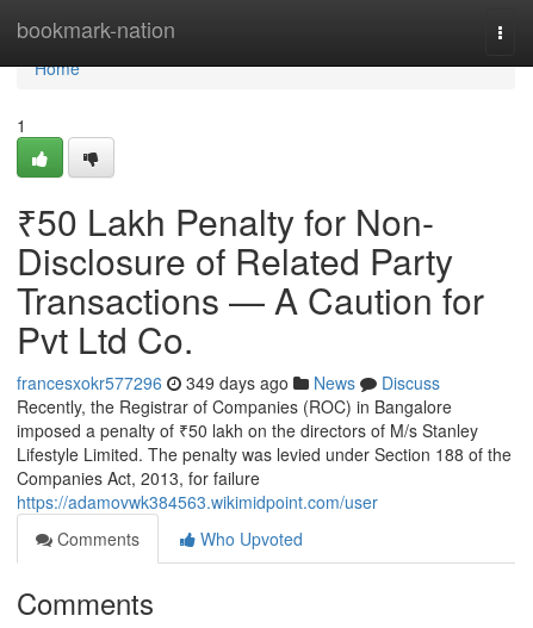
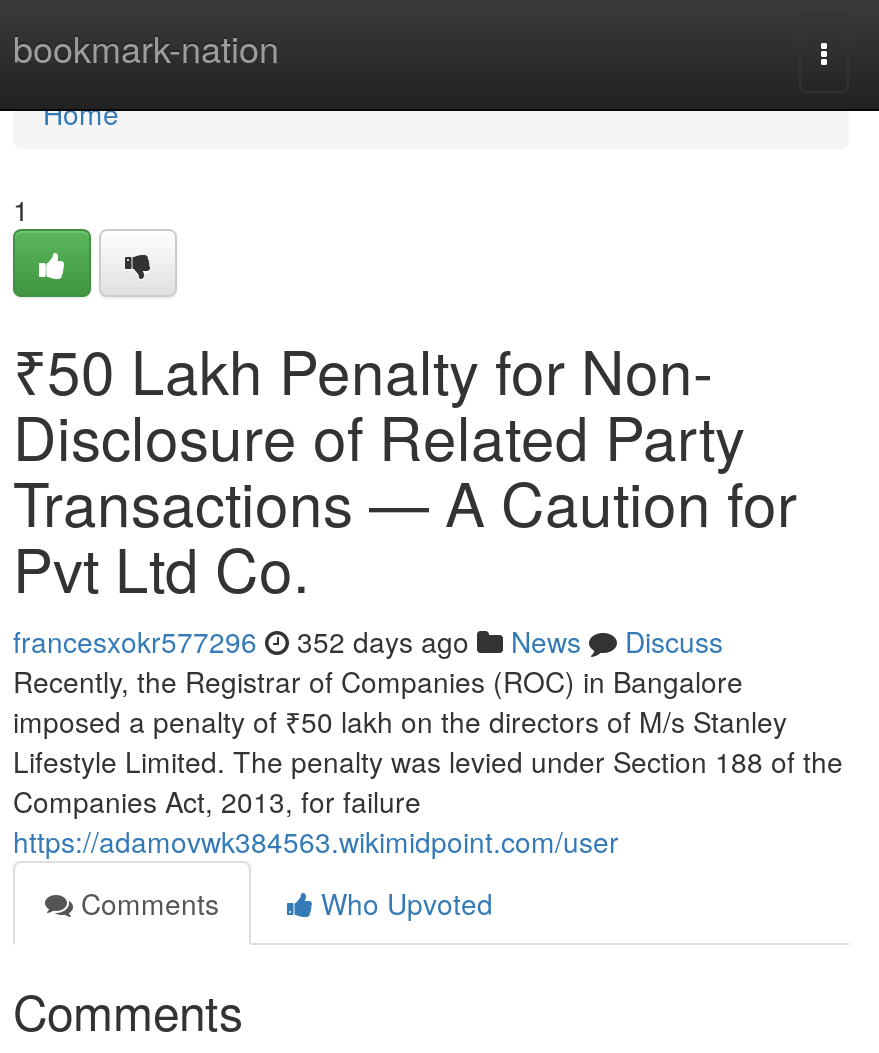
[17,371,440,394] francesxokr577296 349 days ago News Discuss -> [13,621,723,661] francesxokr577296 352 days ago News Discuss

